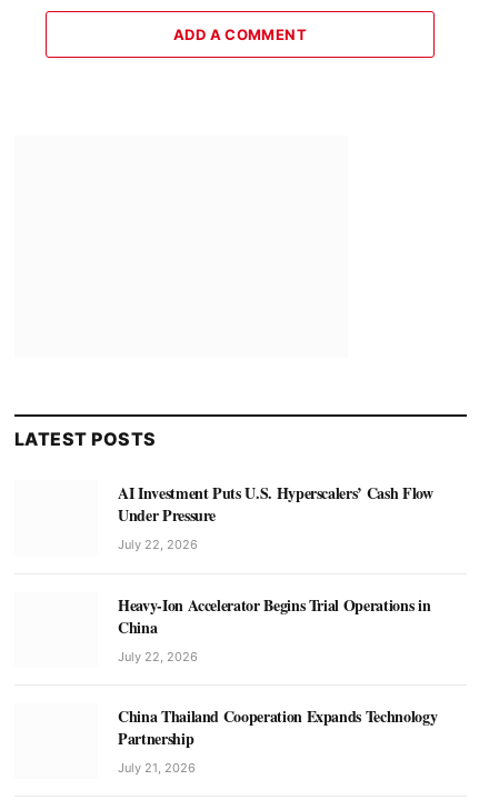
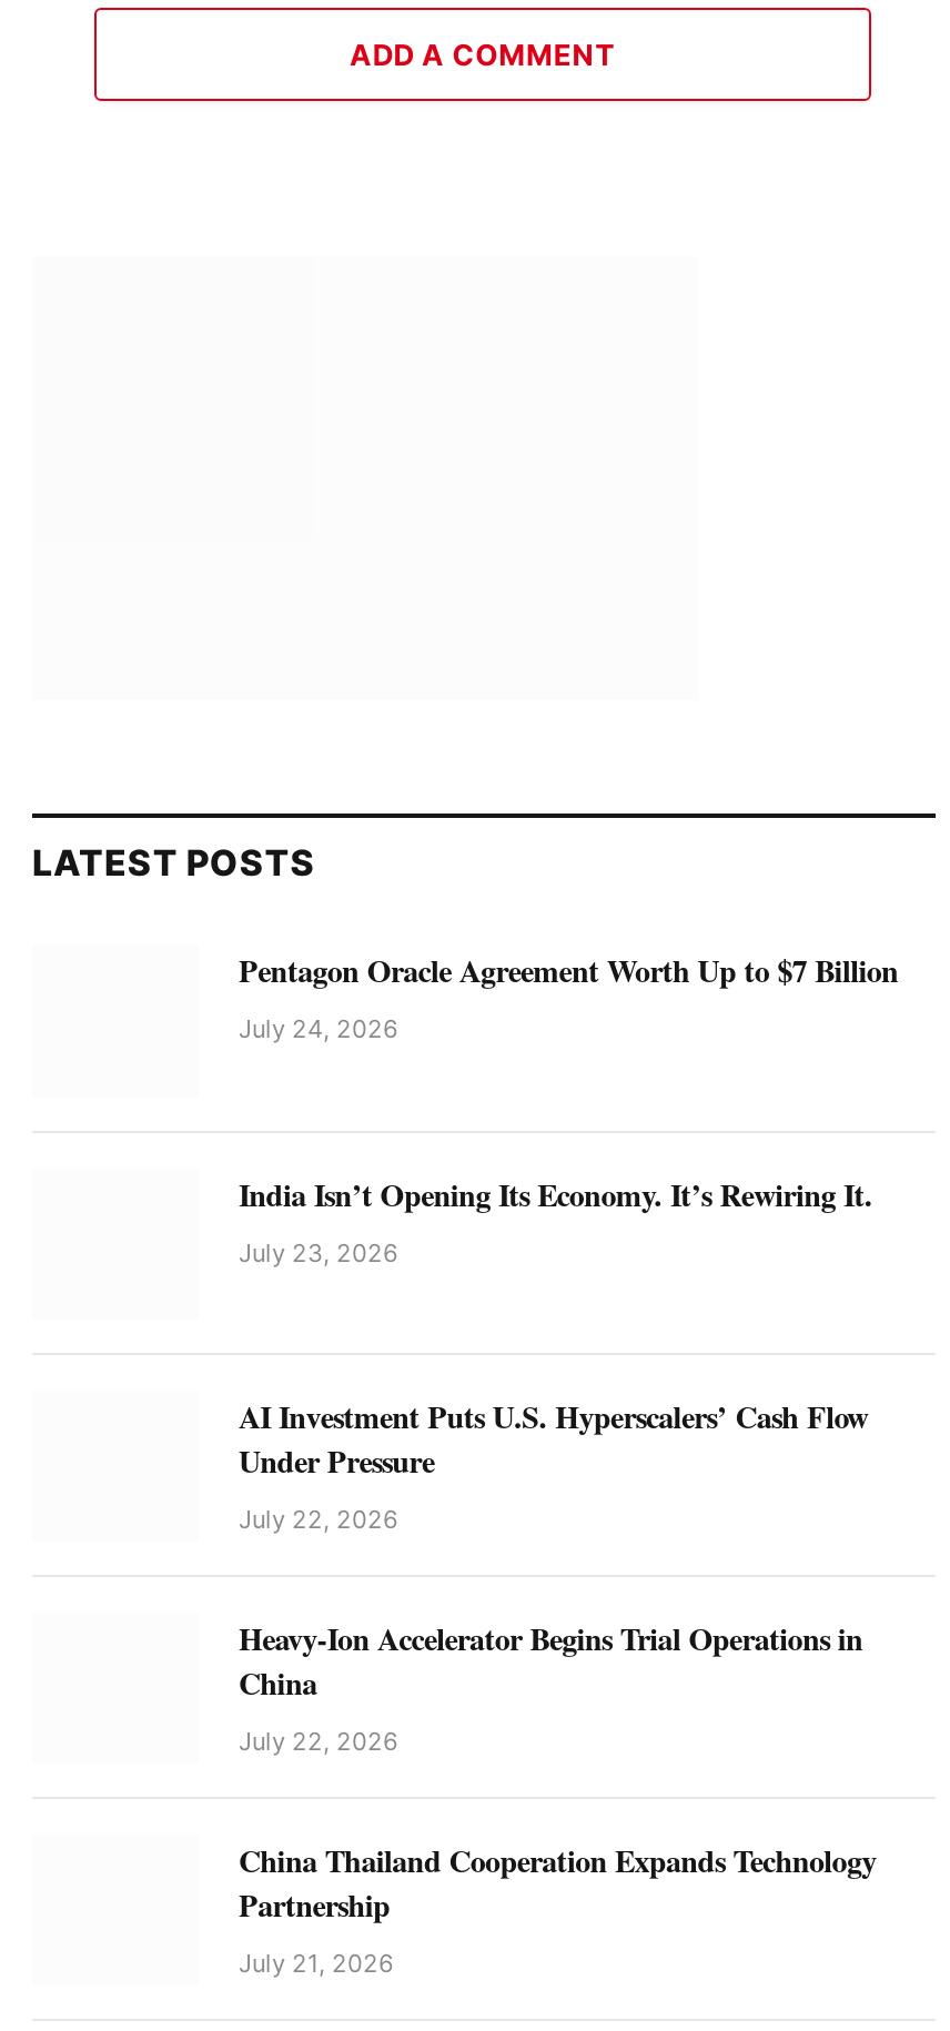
none -> [239,948,898,1045] Pentagon Oracle Agreement Worth Up to $7 Billion | July 24, 2026
none -> [239,1170,872,1268] India Isn’t Opening Its Economy. It’s Rewiring It. | July 23, 2026

